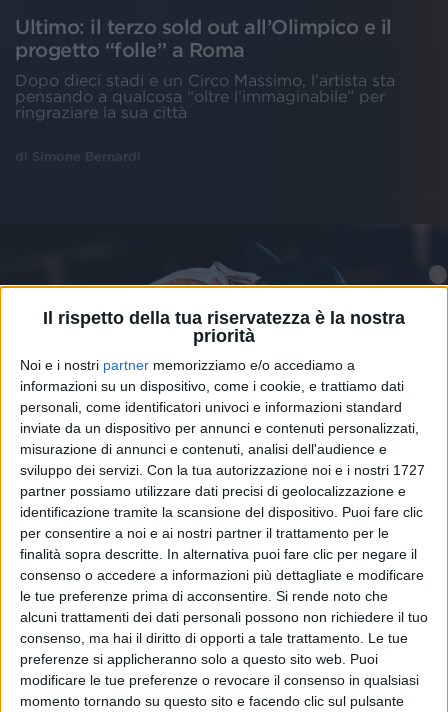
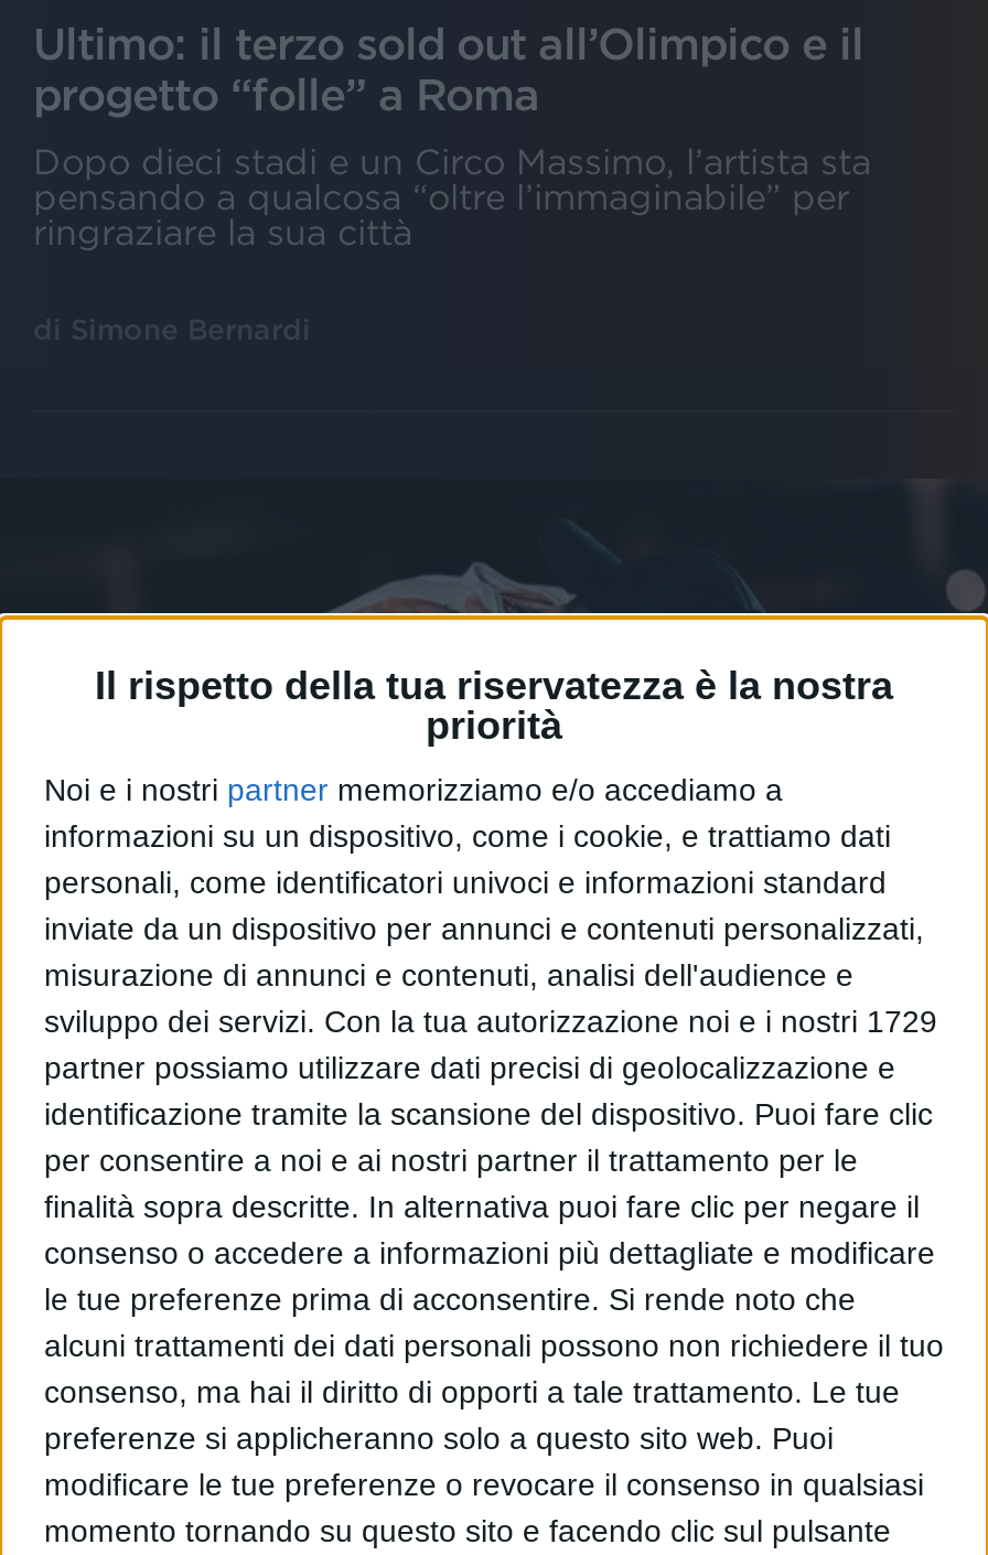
[20,462,425,478] sviluppo dei servizi. Con la tua autorizzazione noi e i nostri 1727 -> [44,1004,937,1039] sviluppo dei servizi. Con la tua autorizzazione noi e i nostri 1729

